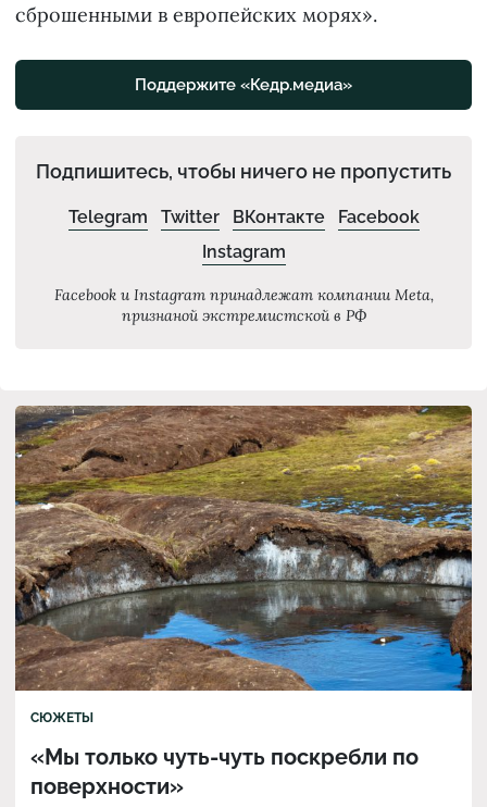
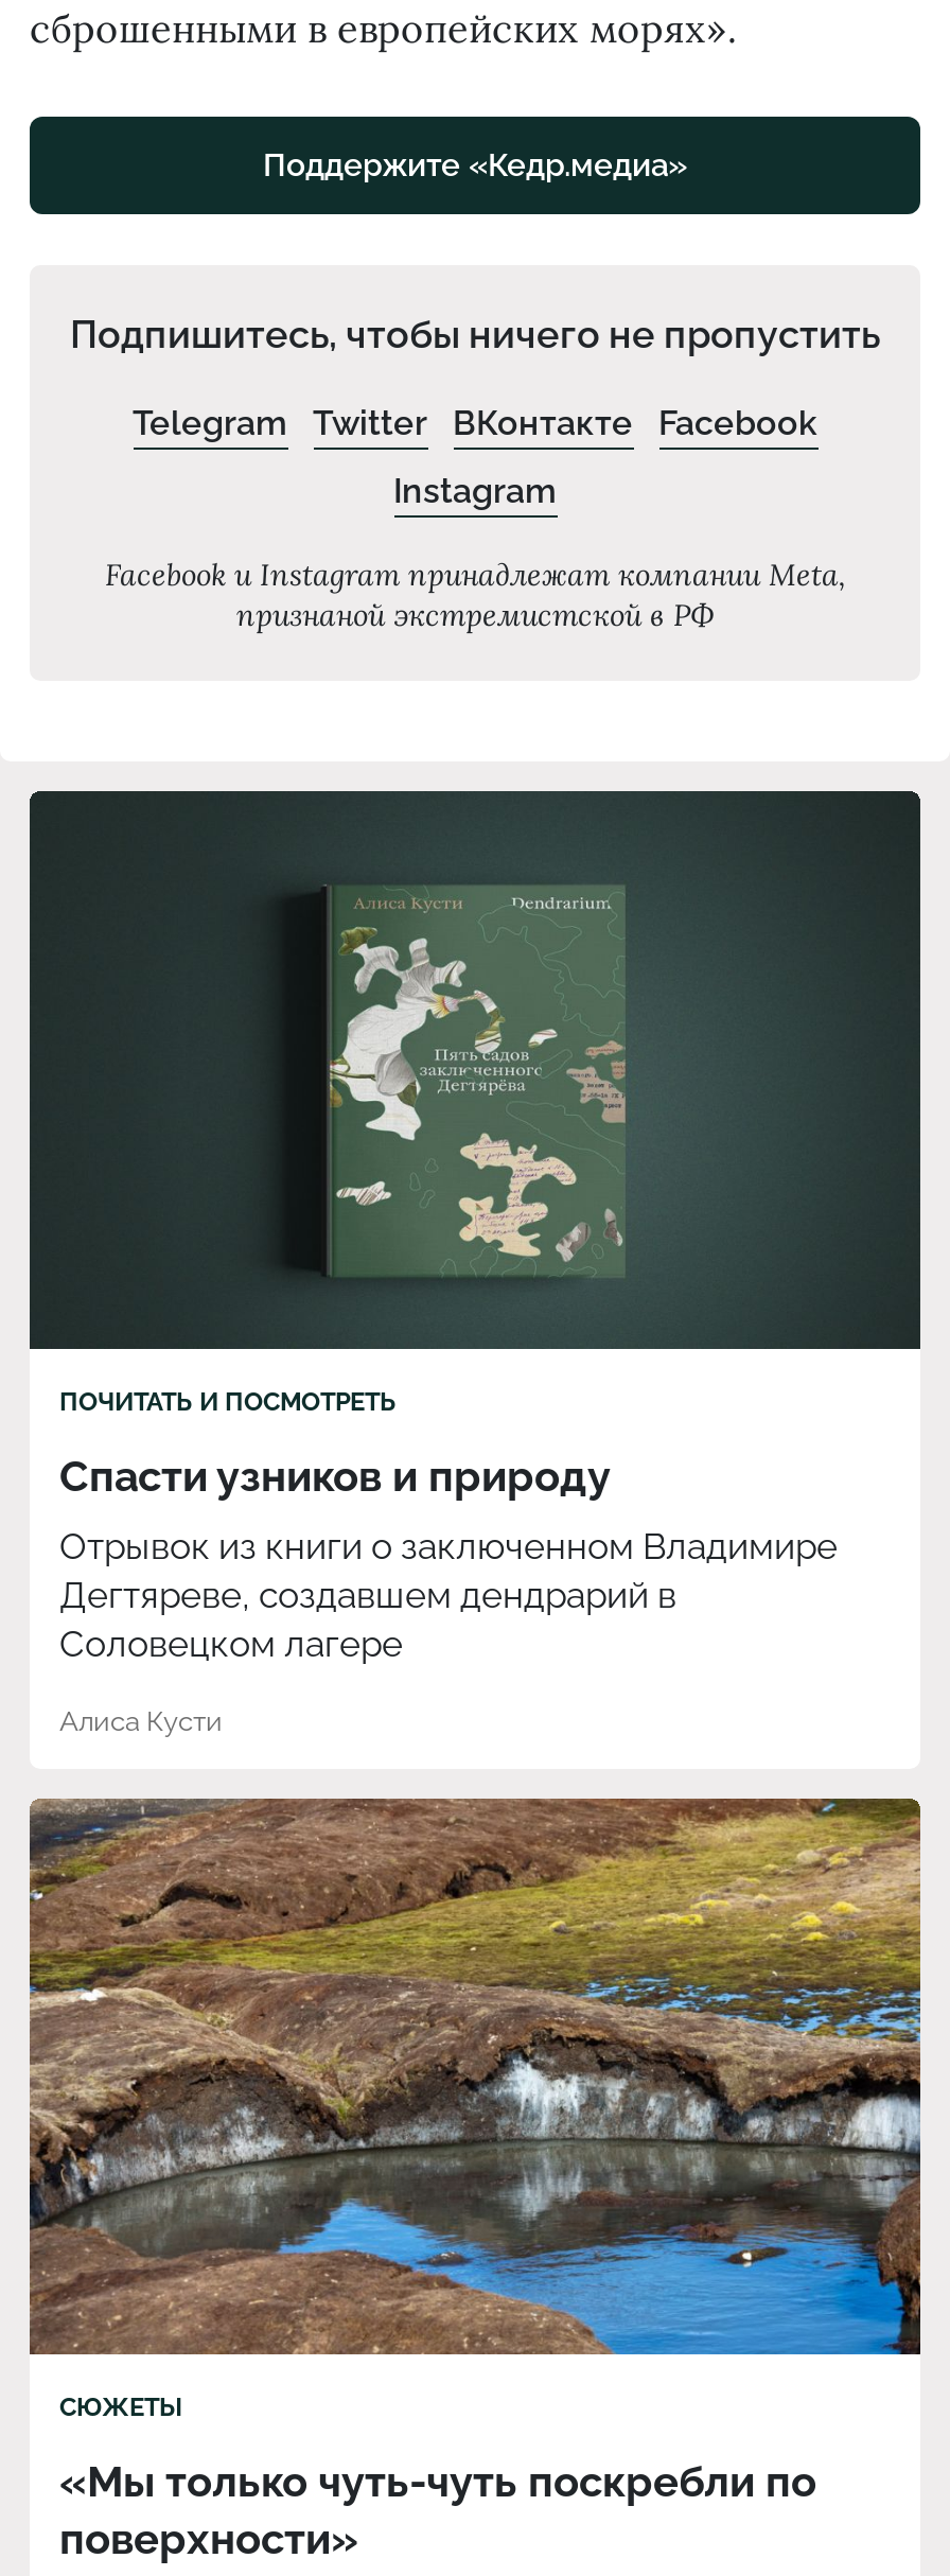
none -> [28,789,922,1736] [image] | ПОЧИТАТЬ И ПОСМОТРЕТЬ | Спасти узников и природу | Отрывок из книги о заключенном Владимире | Дегтяреве, создавшем дендрарий в | Соловецком лагере | Алиса Кусти

